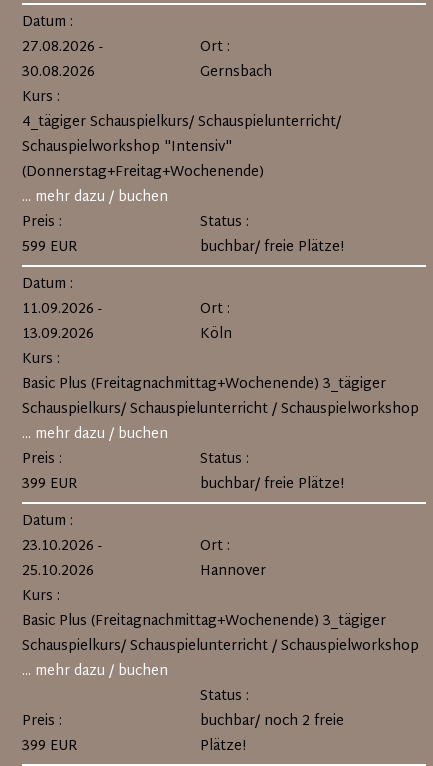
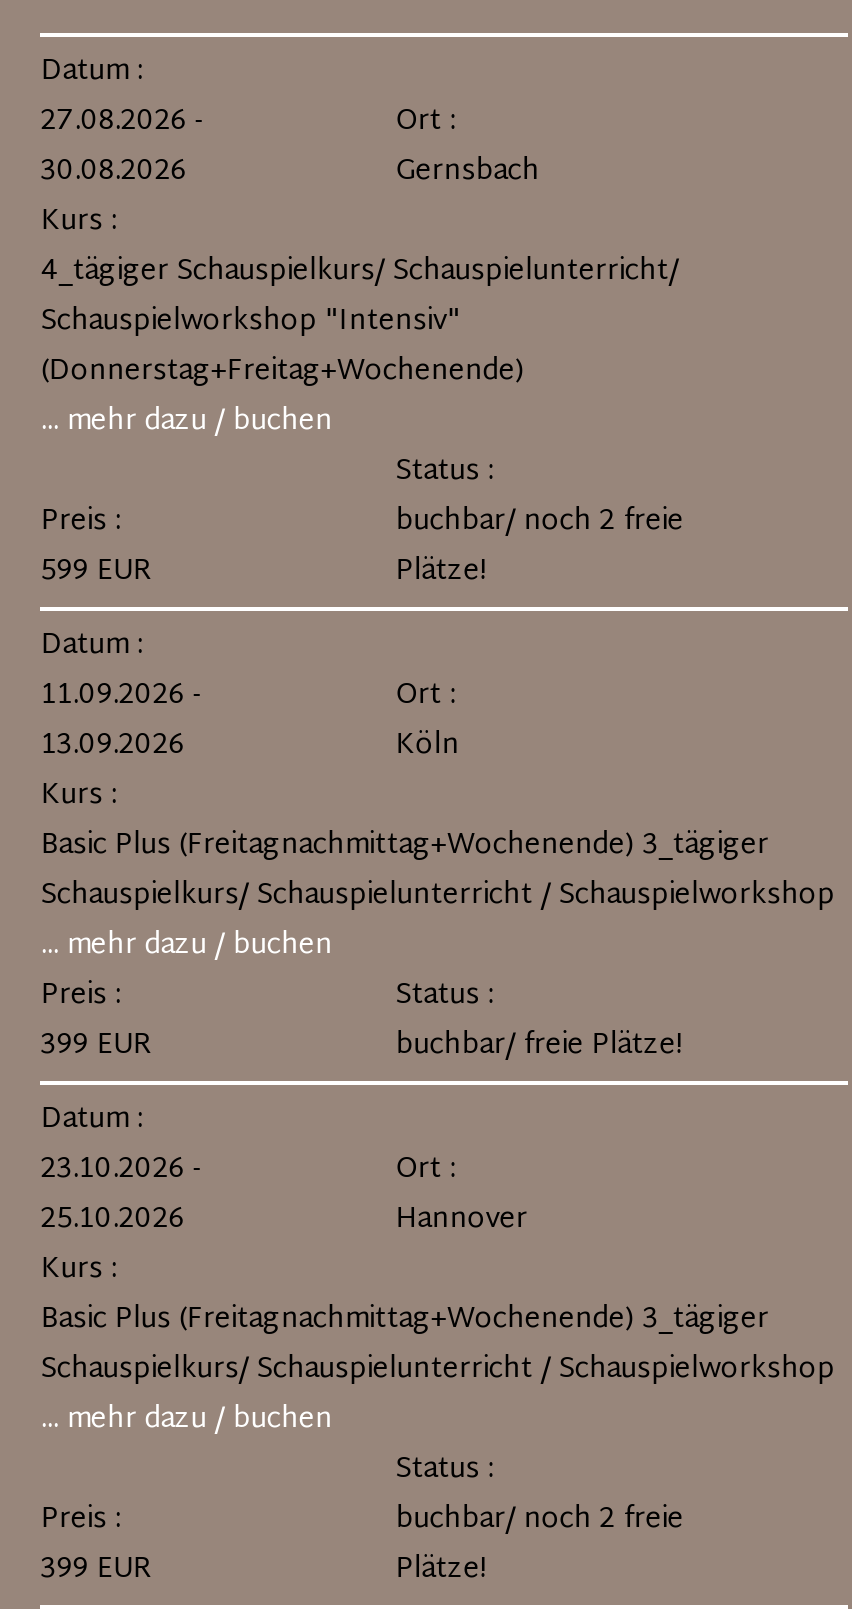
[200,235,344,260] buchbar/ freie Plätze! -> [396,497,684,597] buchbar/ noch 2 freie | Plätze!

